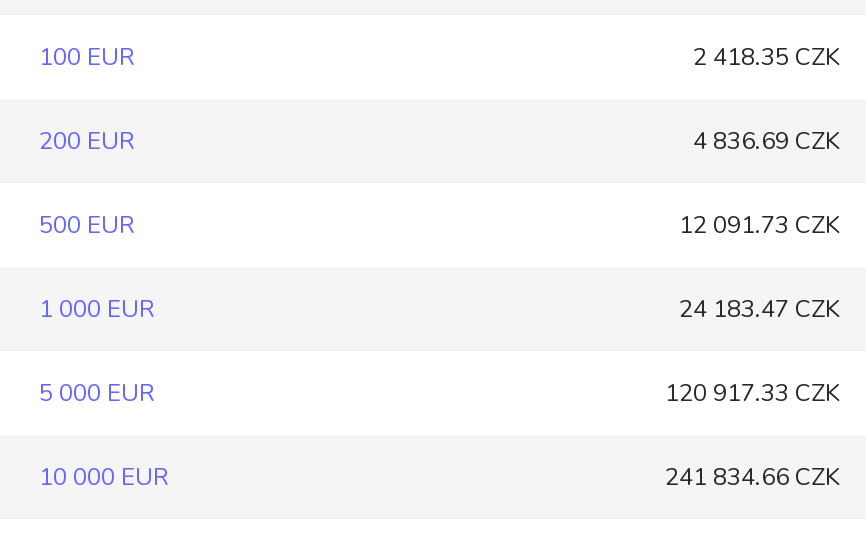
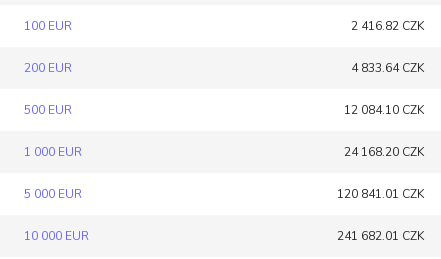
[693,41,839,73] 2 418.35 CZK -> [351,18,424,34] 2 416.82 CZK
[693,125,839,157] 4 836.69 CZK -> [351,60,424,76] 4 833.64 CZK
[679,209,839,241] 12 091.73 CZK -> [344,102,424,118] 12 084.10 CZK
[679,293,839,325] 24 183.47 CZK -> [344,144,424,160] 24 168.20 CZK
[665,377,839,409] 120 917.33 CZK -> [337,186,424,202] 120 841.01 CZK
[665,461,839,493] 241 834.66 CZK -> [337,228,424,244] 241 682.01 CZK

